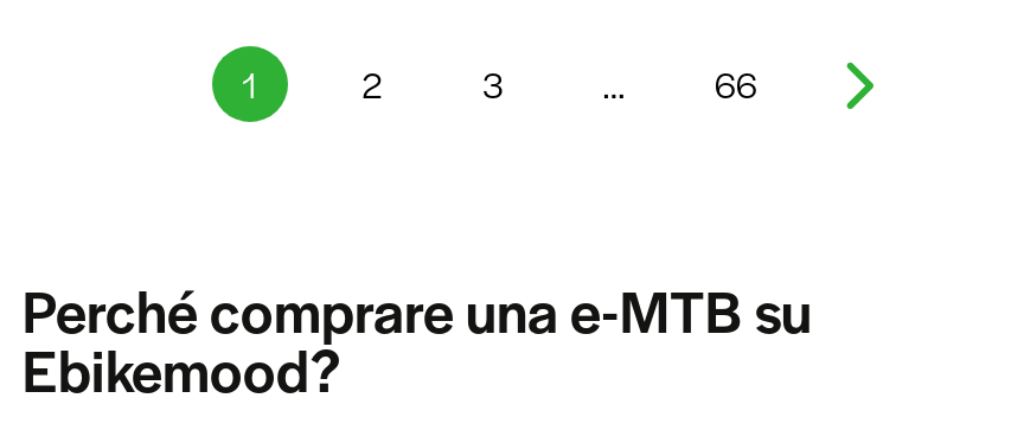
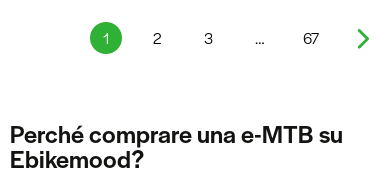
[714,57,757,107] 66 -> [303,27,319,48] 67

